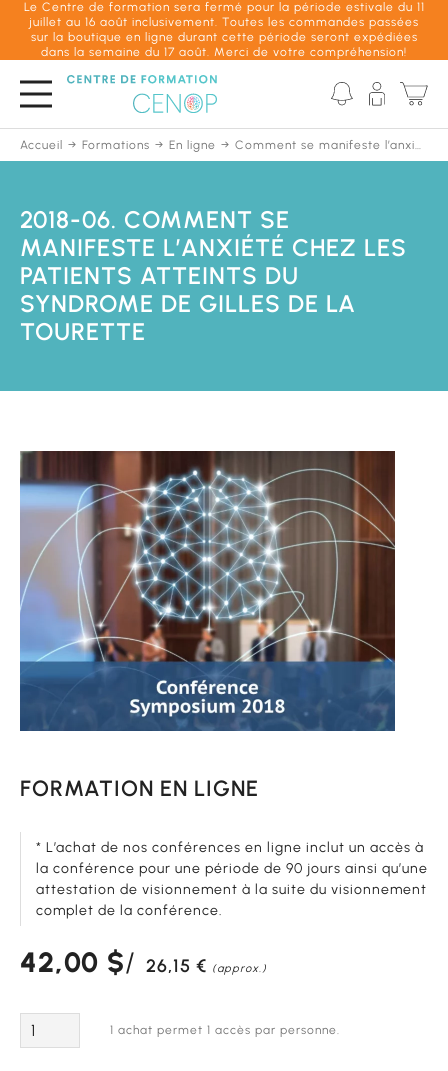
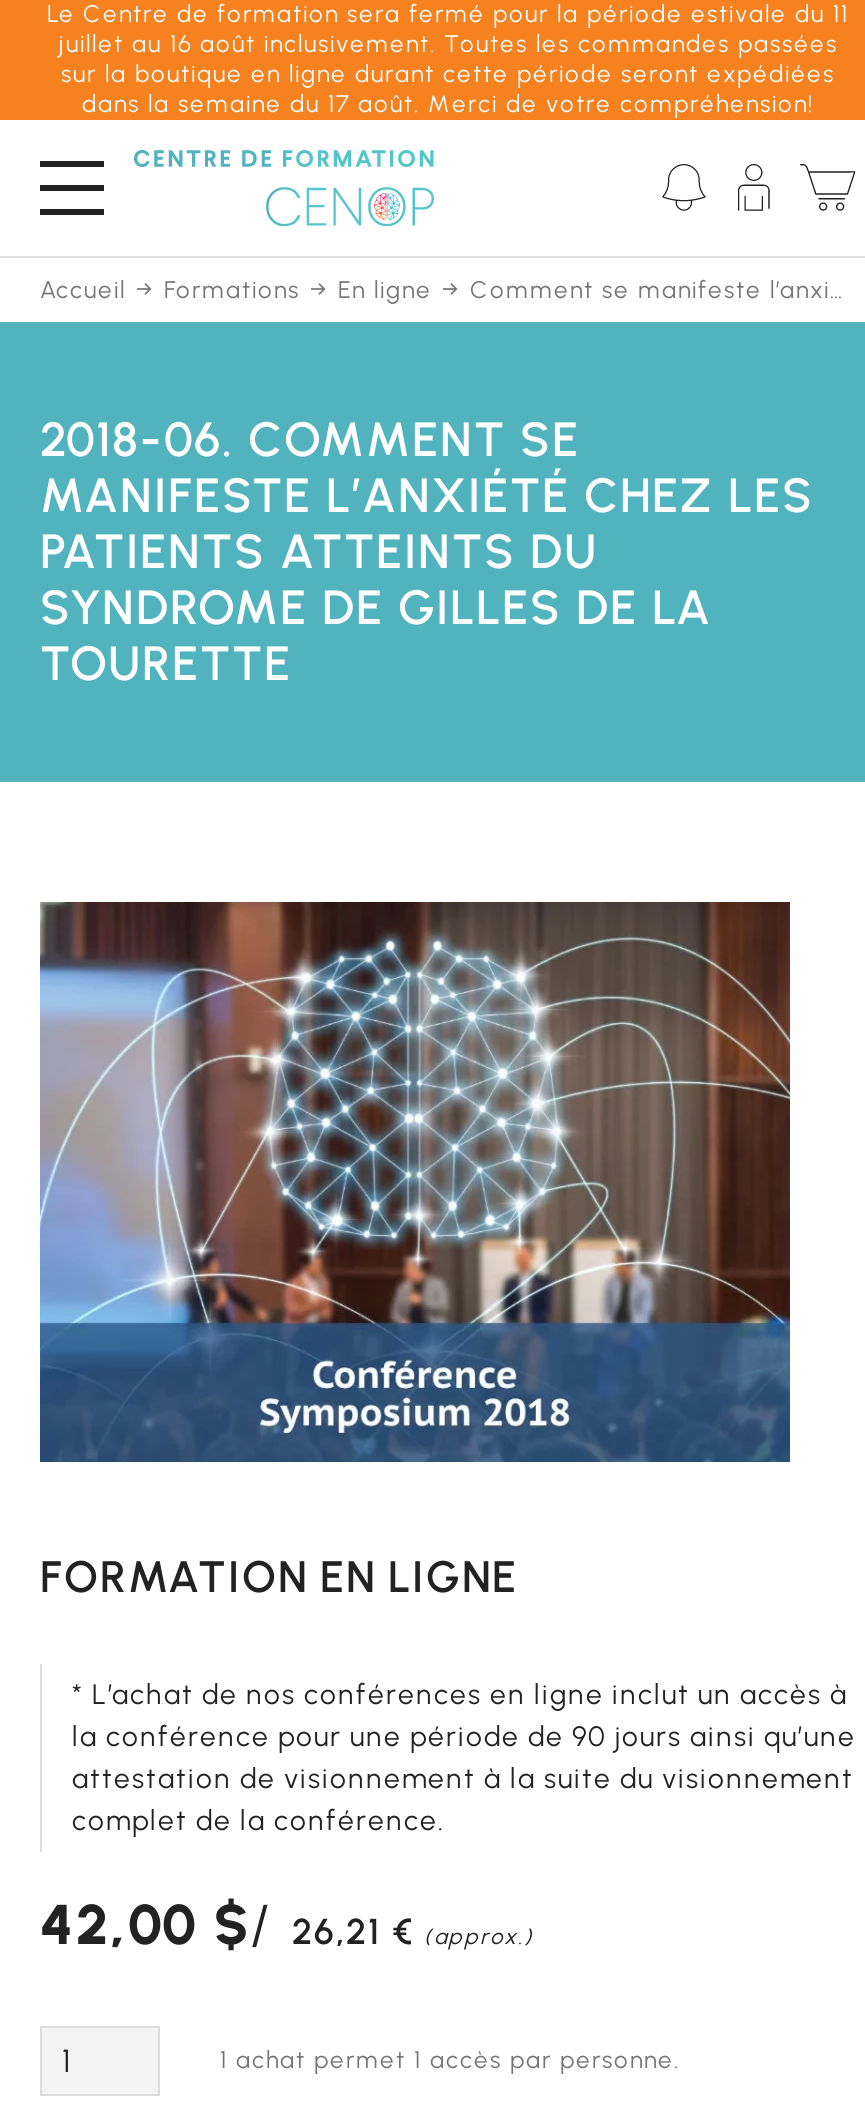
[20,945,267,979] 42,00 $ 26,15 € (approx.) -> [40,1890,534,1958] 42,00 $ 26,21 € (approx.)

